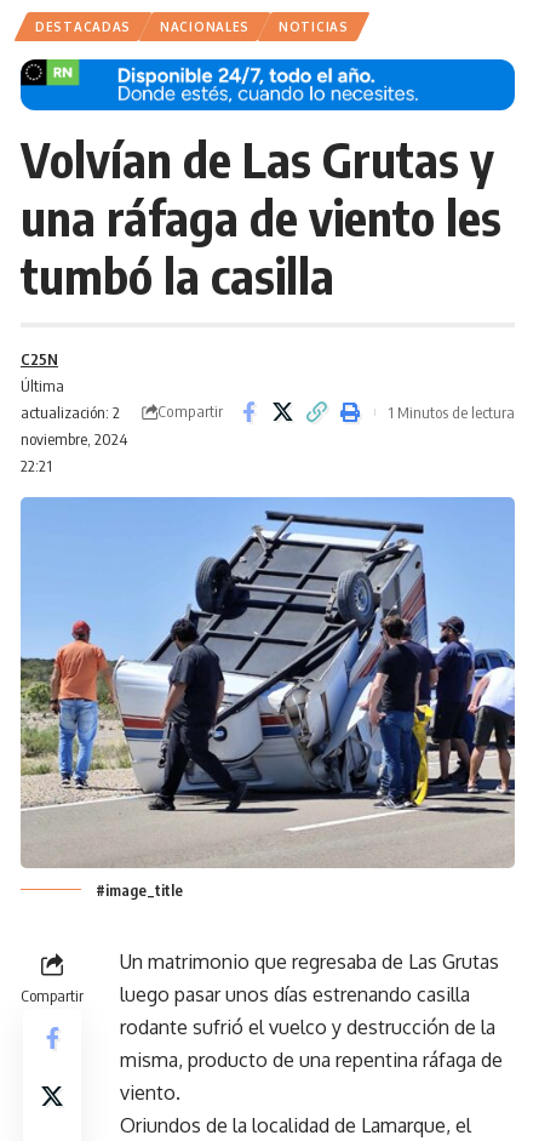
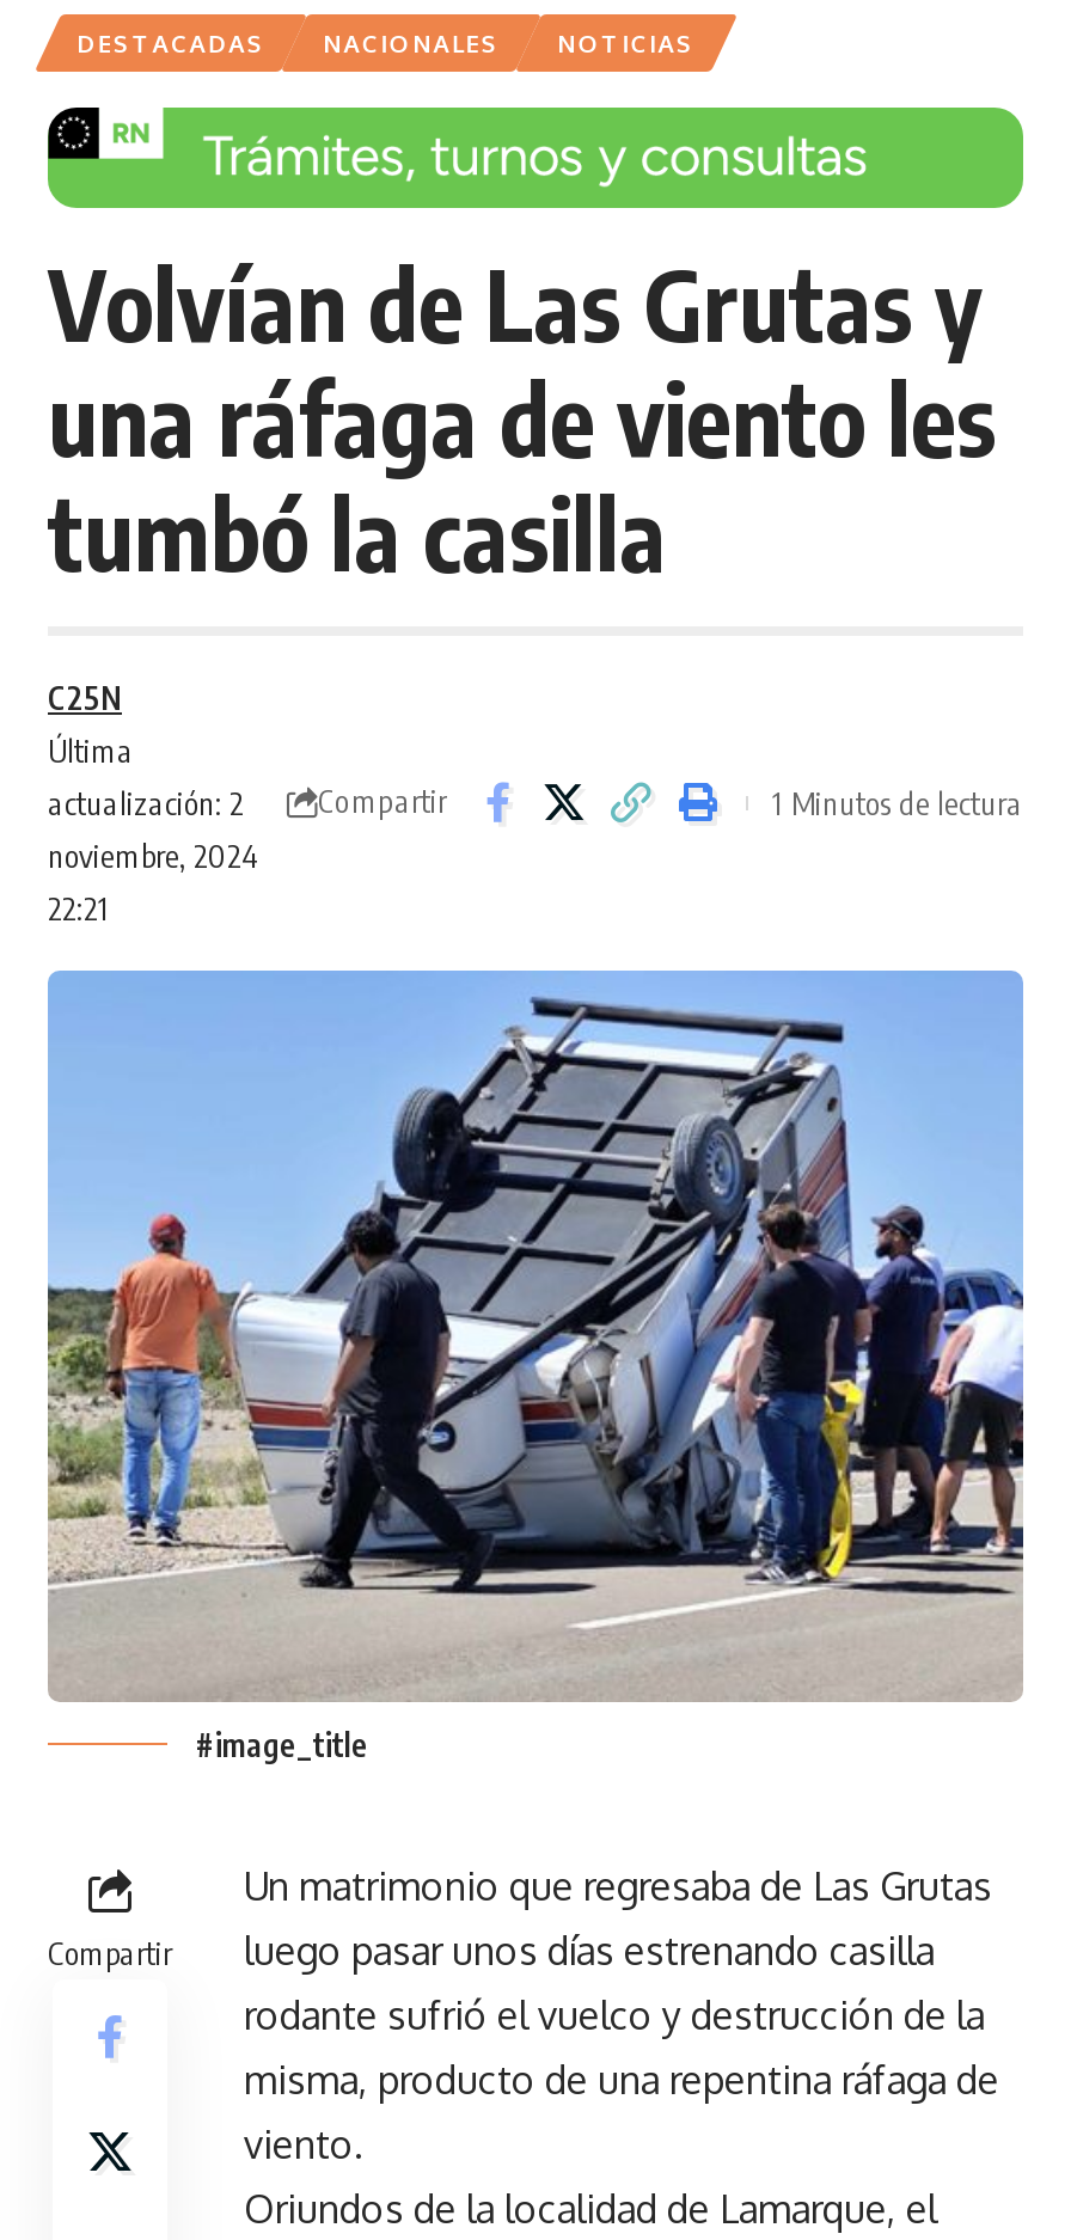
[19,58,516,112] [image] -> [45,105,1026,210] [image]

